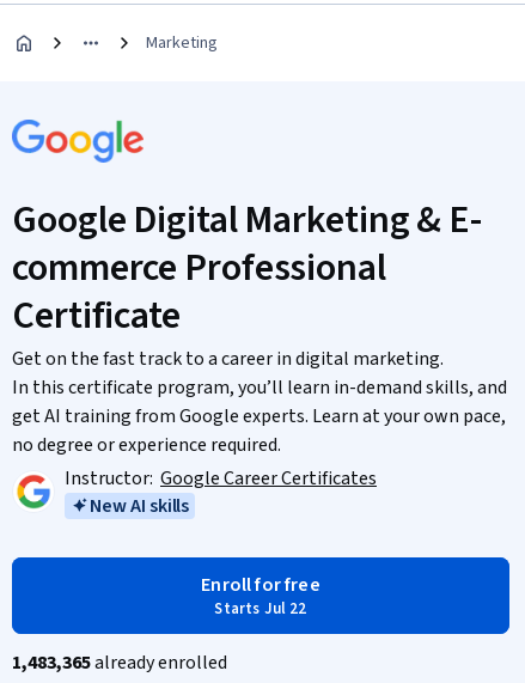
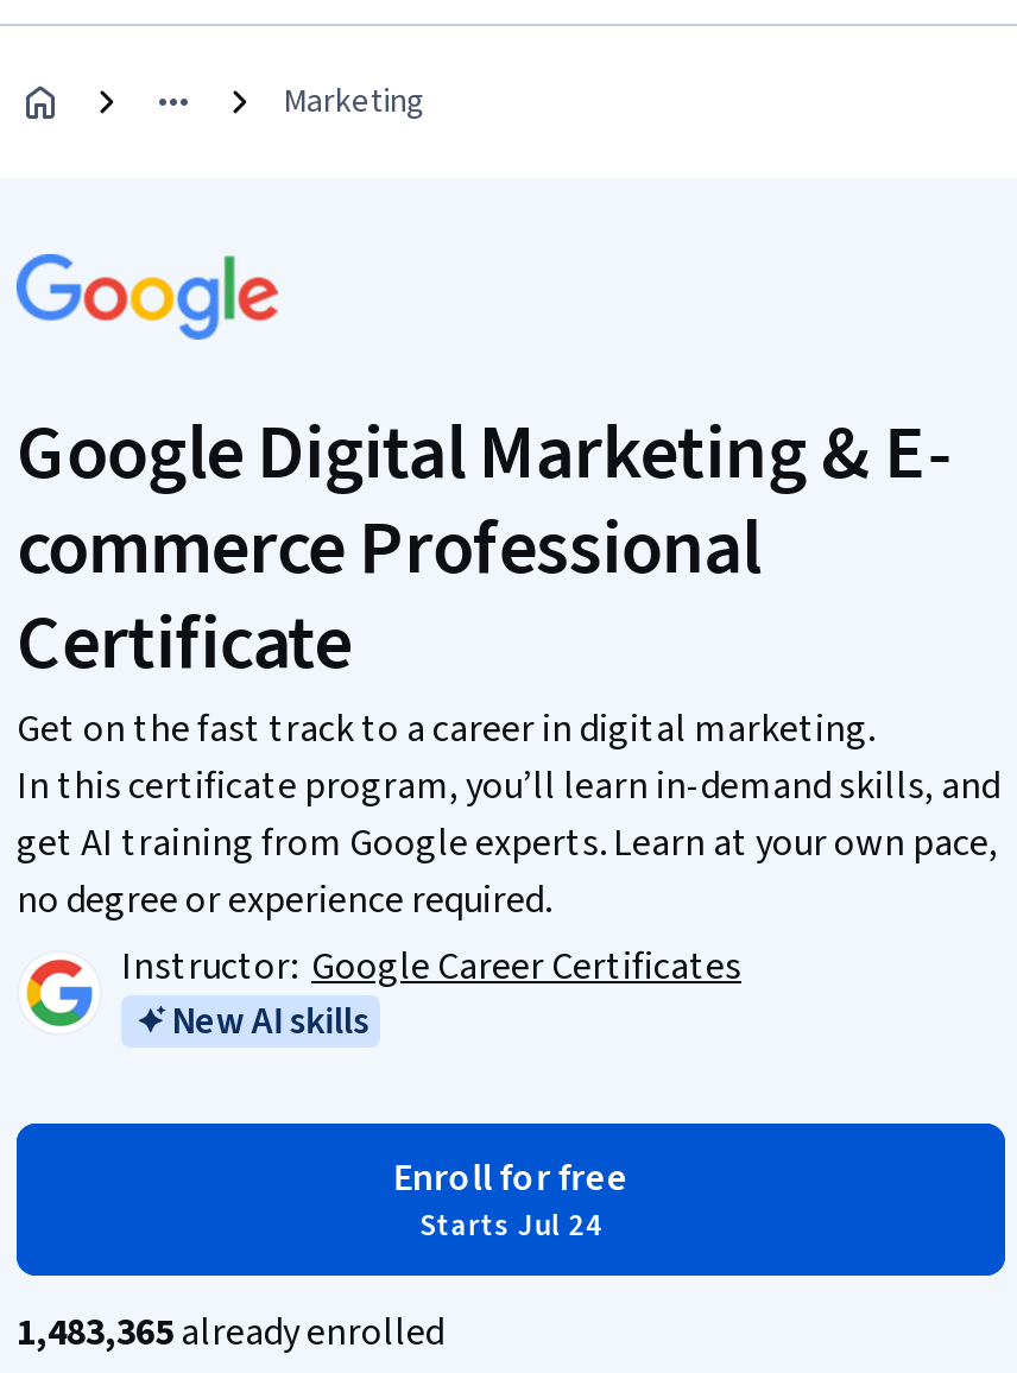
[215,598,307,620] Starts Jul 22 -> [419,1204,602,1247] Starts Jul 24

